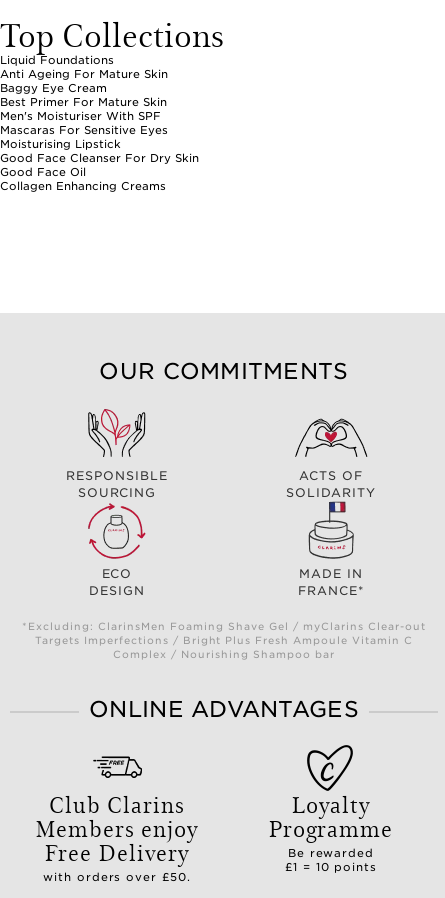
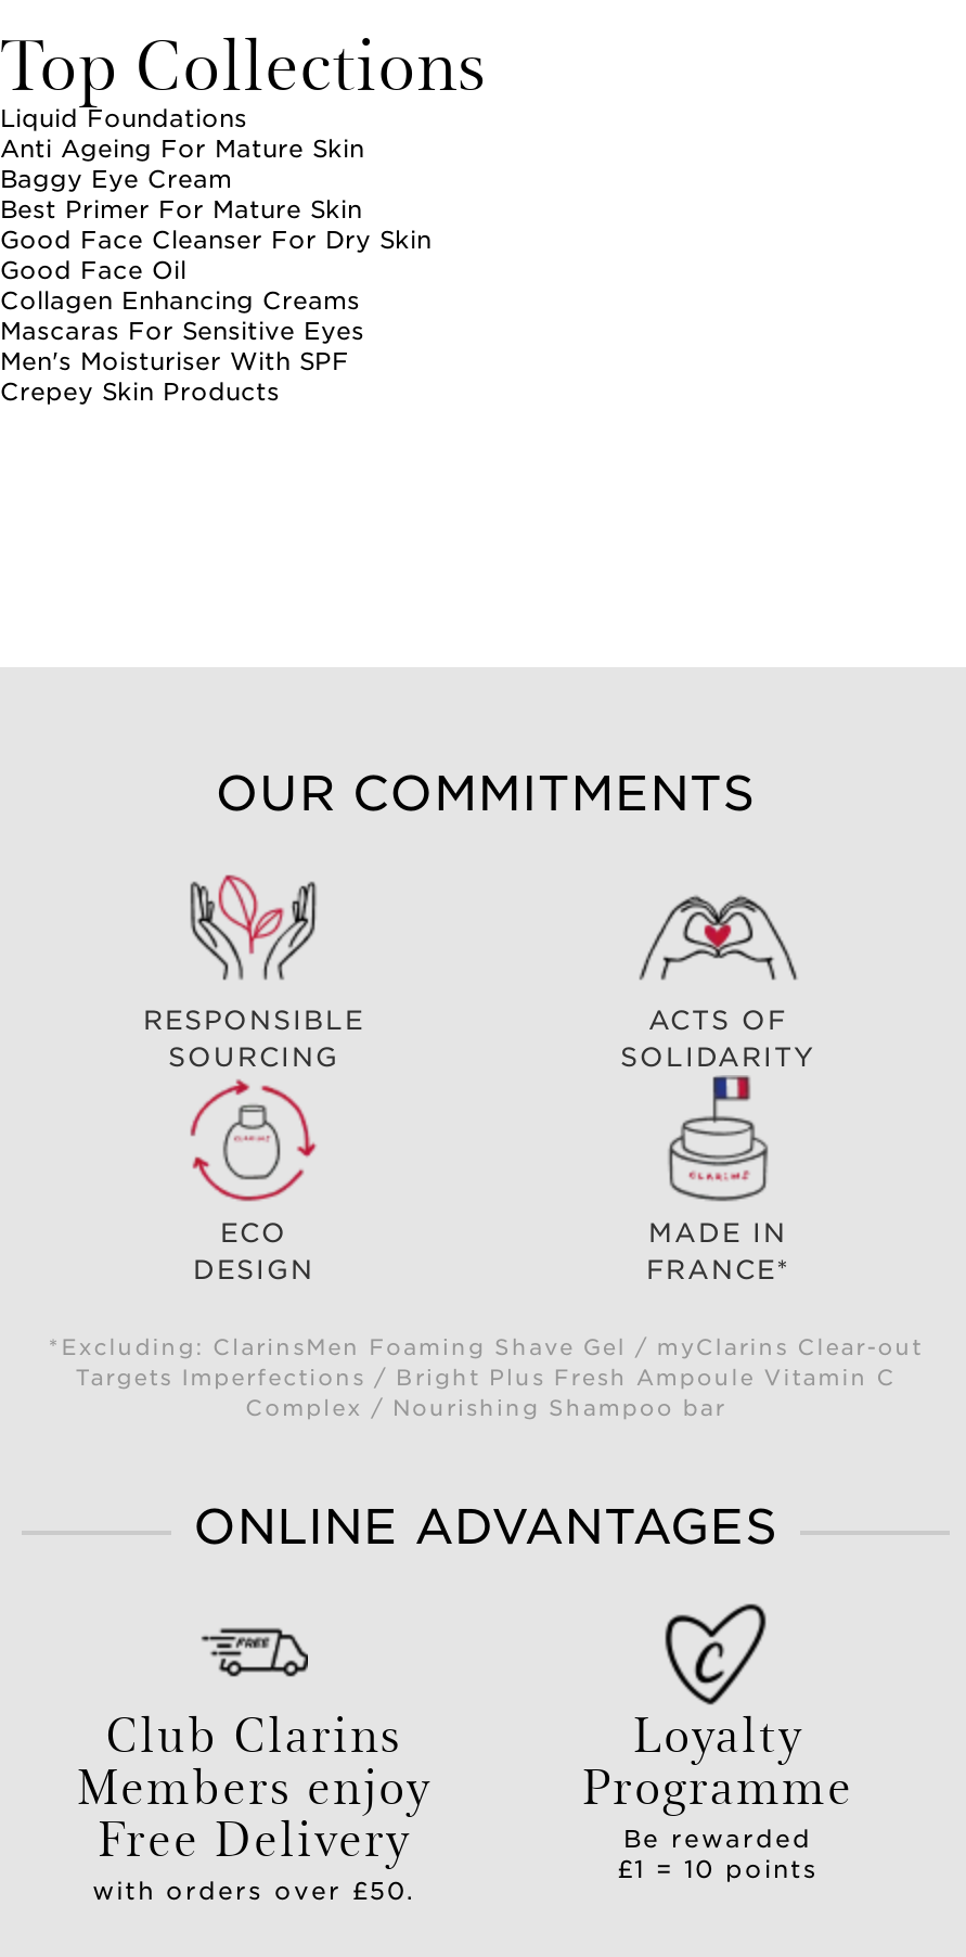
moved [0,109,168,137] -> [0,317,364,377]: Men's Moisturiser With SPF | Mascaras For Sensitive Eyes
[0,137,121,151] Moisturising Lipstick -> none
moved [0,151,199,193] -> [0,225,432,317]: Good Face Cleanser For Dry Skin | Good Face Oil | Collagen Enhancing Creams
none -> [0,377,280,408] Crepey Skin Products

